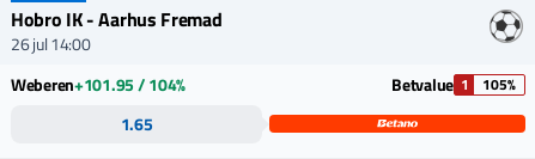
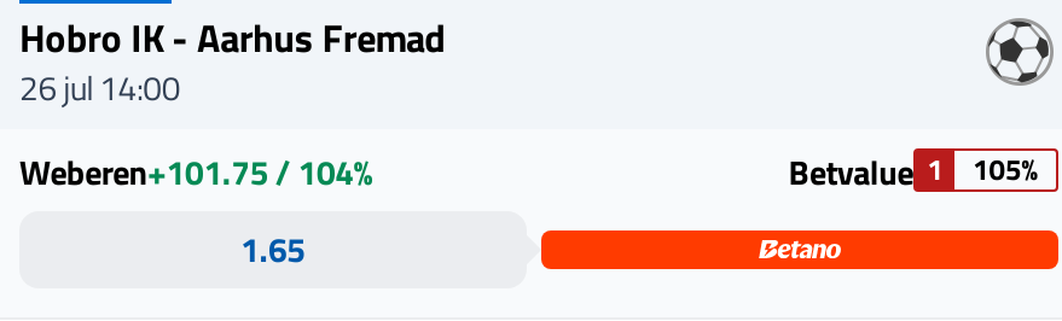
[11,72,186,97] Weberen+101.95 / 104% -> [19,145,372,196] Weberen+101.75 / 104%

